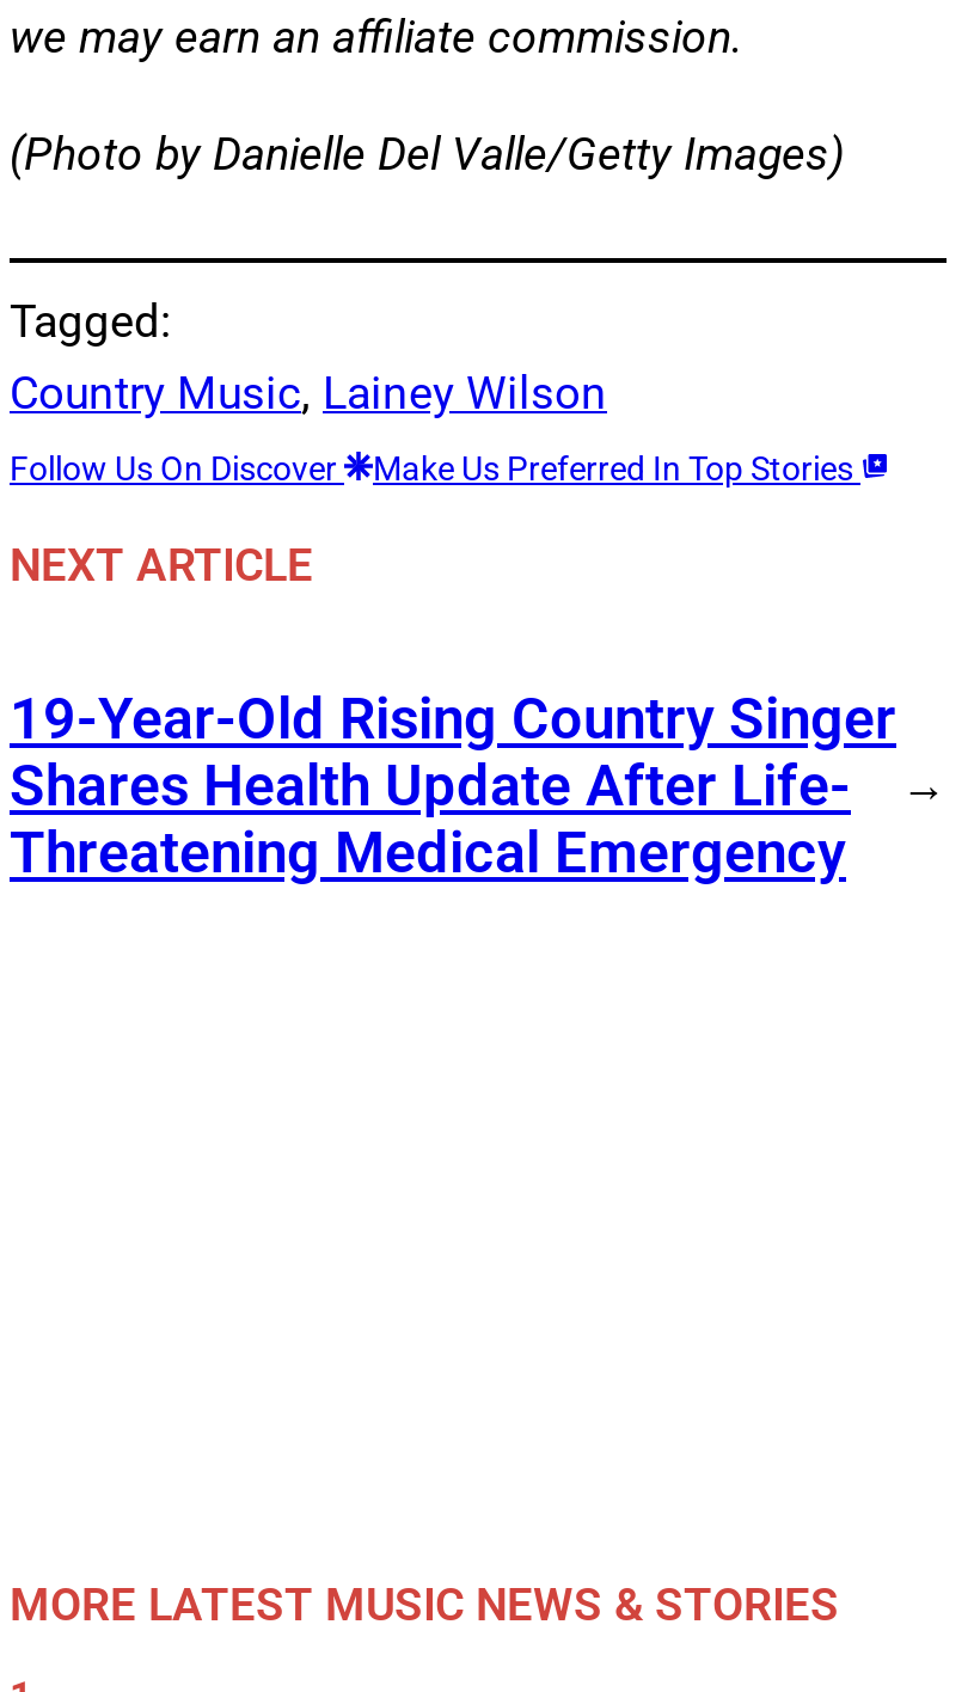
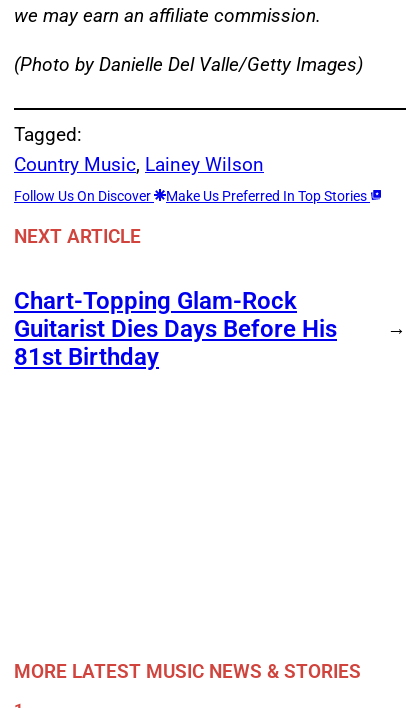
[10,687,896,887] 19-Year-Old Rising Country Singer | Shares Health Update After Life- | Threatening Medical Emergency -> [14,287,337,371] Chart-Topping Glam-Rock | Guitarist Dies Days Before His | 81st Birthday

